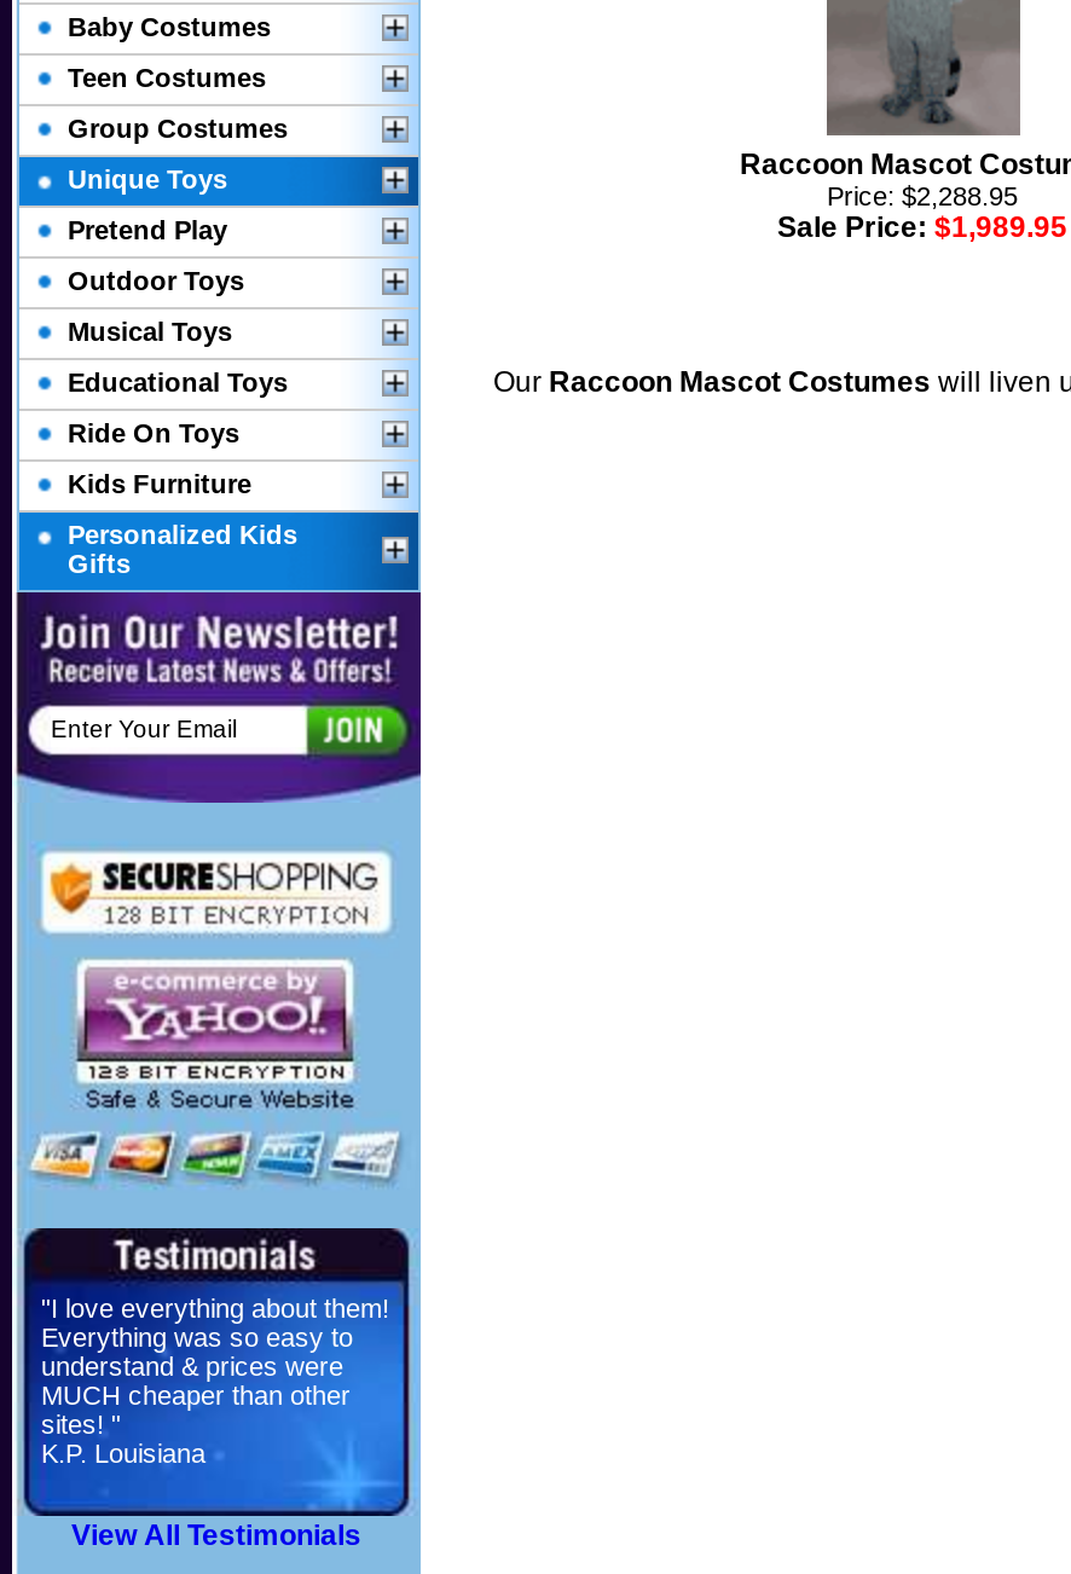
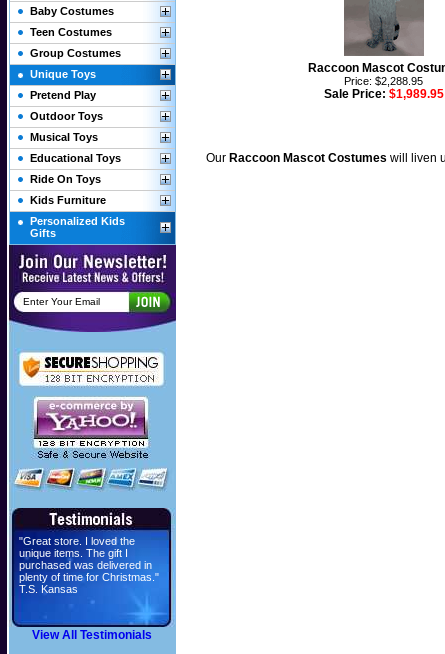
[41,1294,389,1468] "I love everything about them! | Everything was so easy to | understand & prices were | MUCH cheaper than other | sites! " | K.P. Louisiana -> [19,535,159,595] "Great store. I loved the | unique items. The gift I | purchased was delivered in | plenty of time for Christmas." | T.S. Kansas

